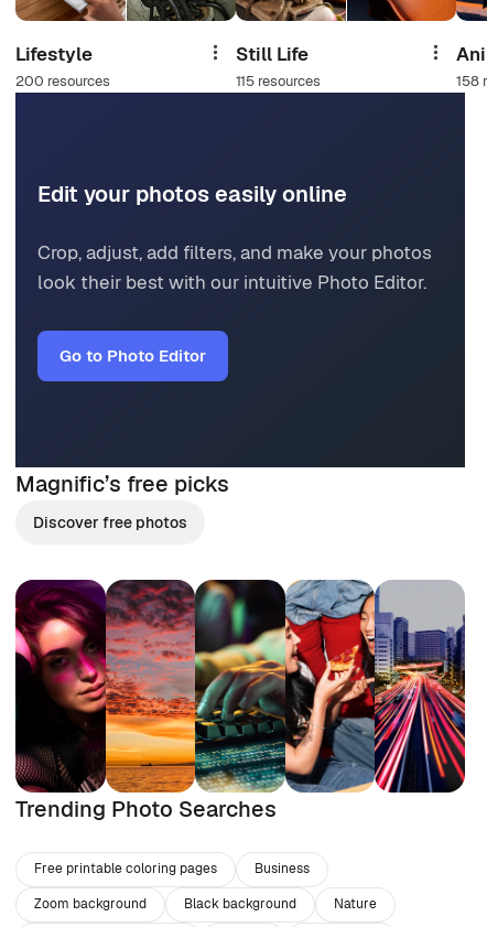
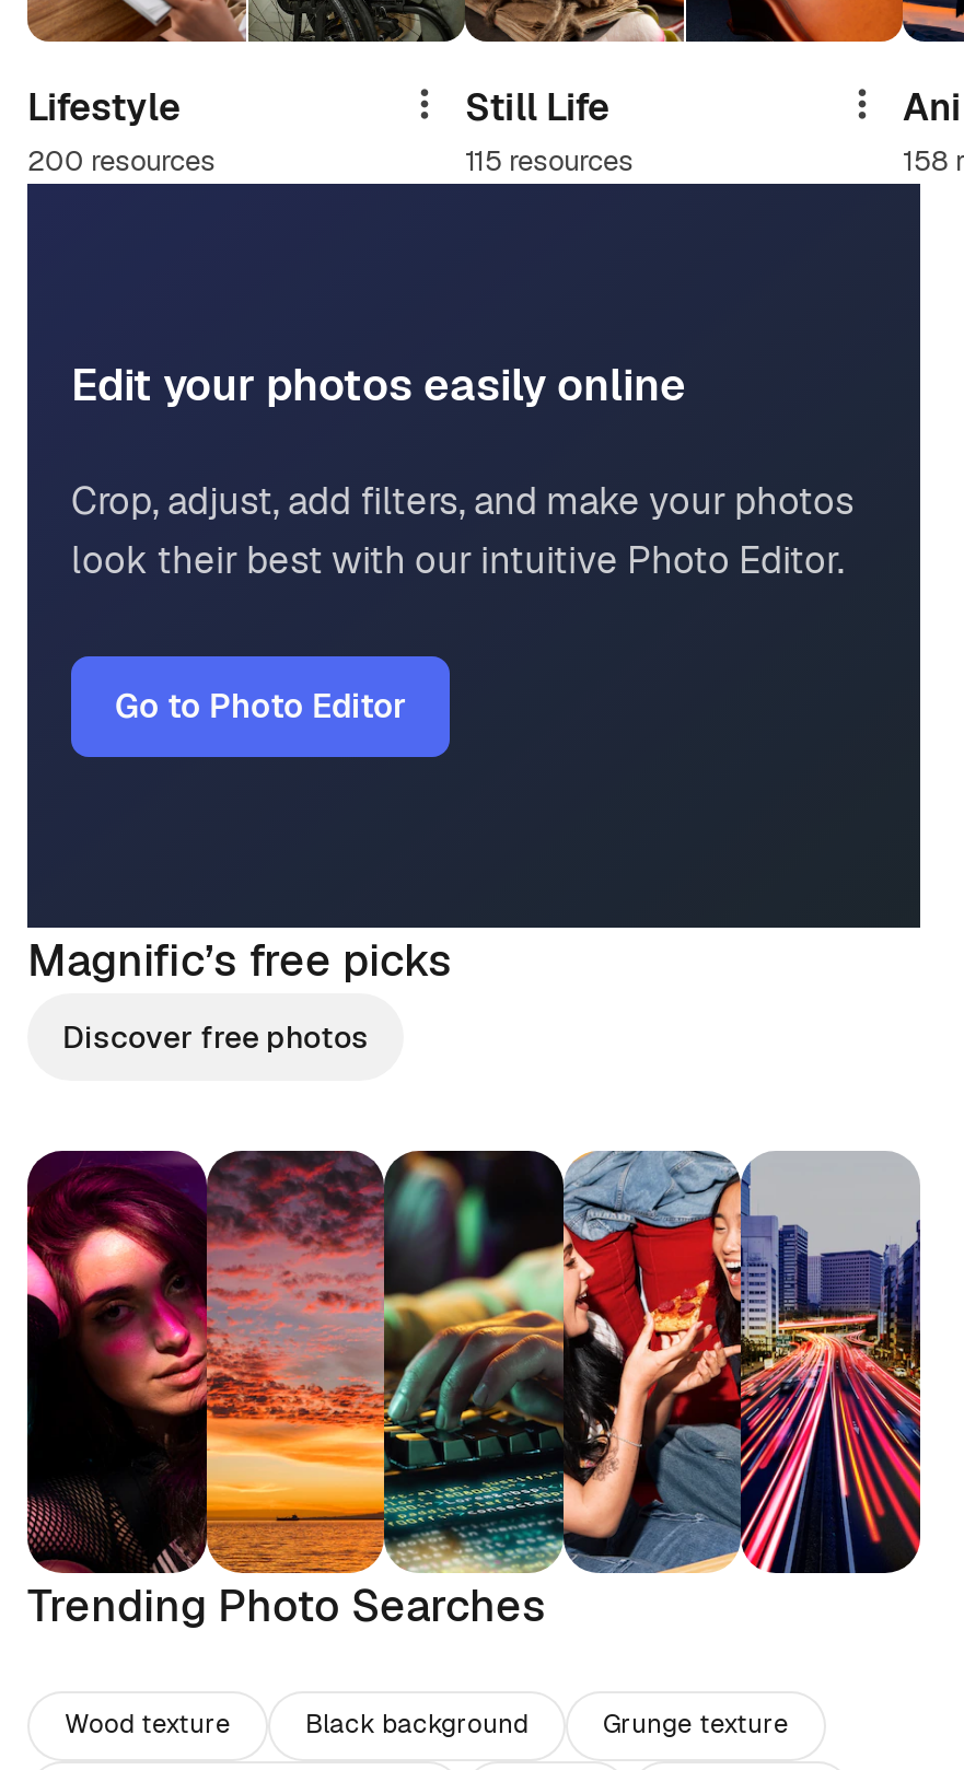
[34,860,310,913] Free printable coloring pages | Business | Zoom background -> [65,1708,231,1743] Wood texture
[334,896,377,913] Nature -> [603,1708,789,1743] Grunge texture

